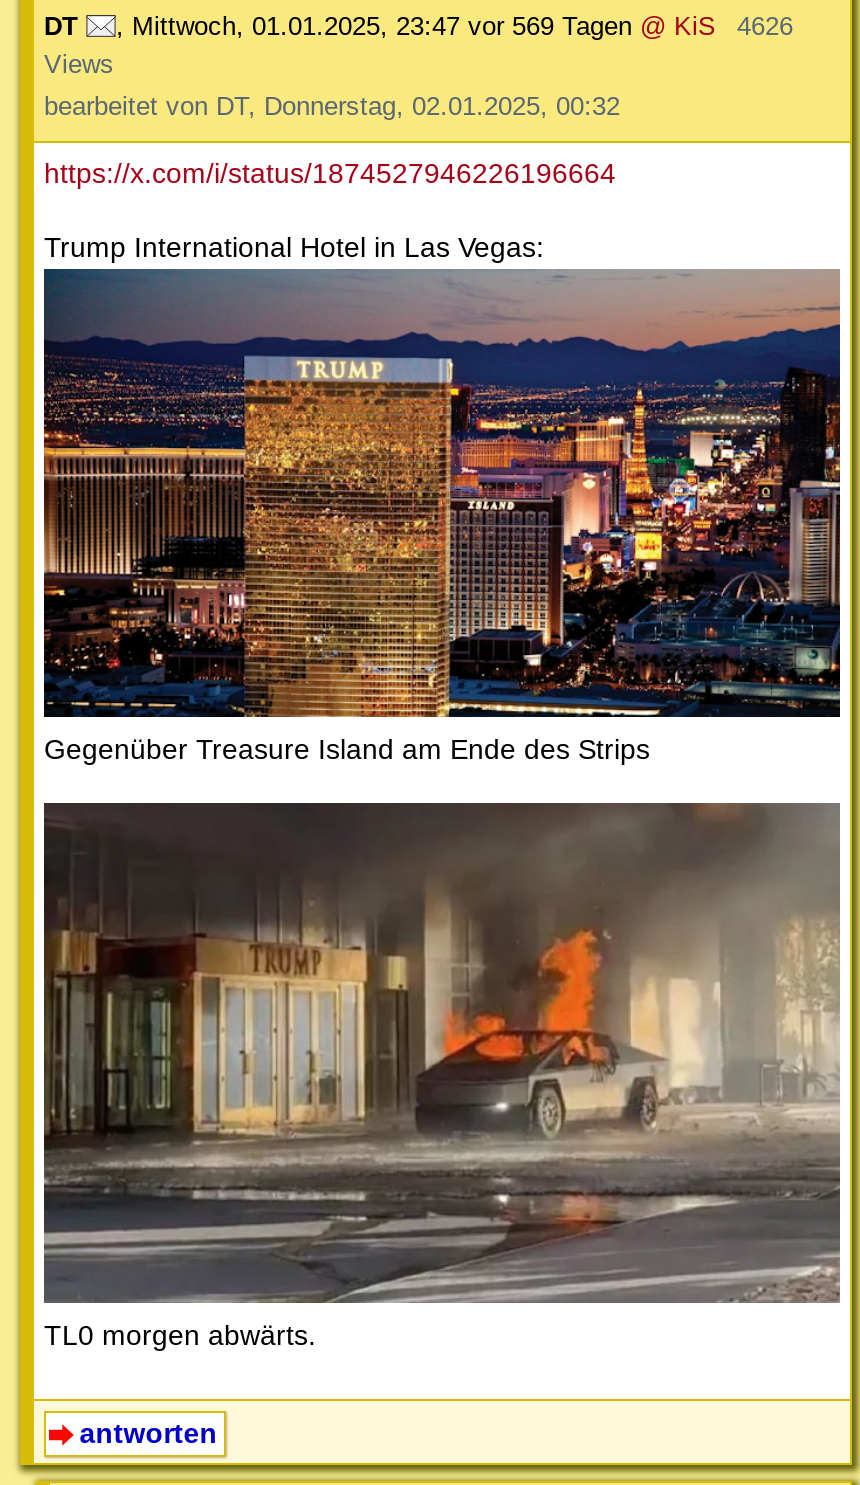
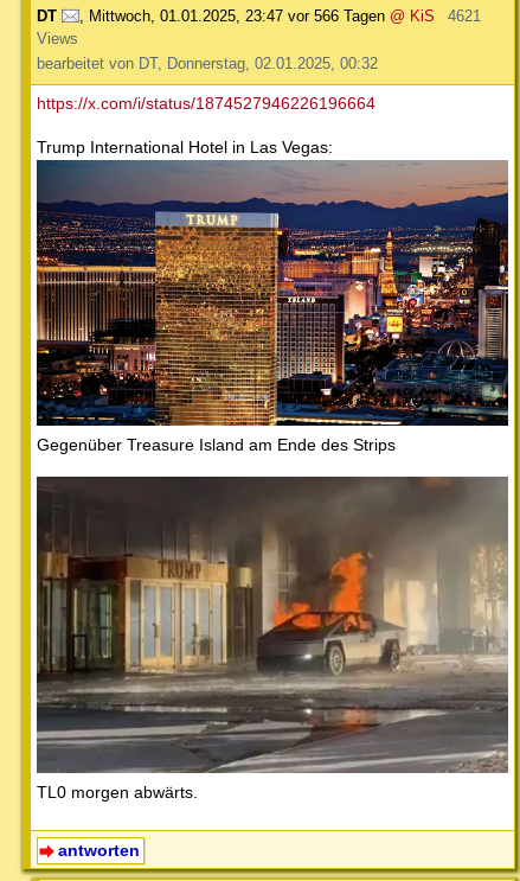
[116,11,716,41] , Mittwoch, 01.01.2025, 23:47 vor 569 Tagen @ KiS -> [79,7,435,25] , Mittwoch, 01.01.2025, 23:47 vor 566 Tagen @ KiS
[737,11,793,41] 4626 -> [447,7,480,25] 4621

